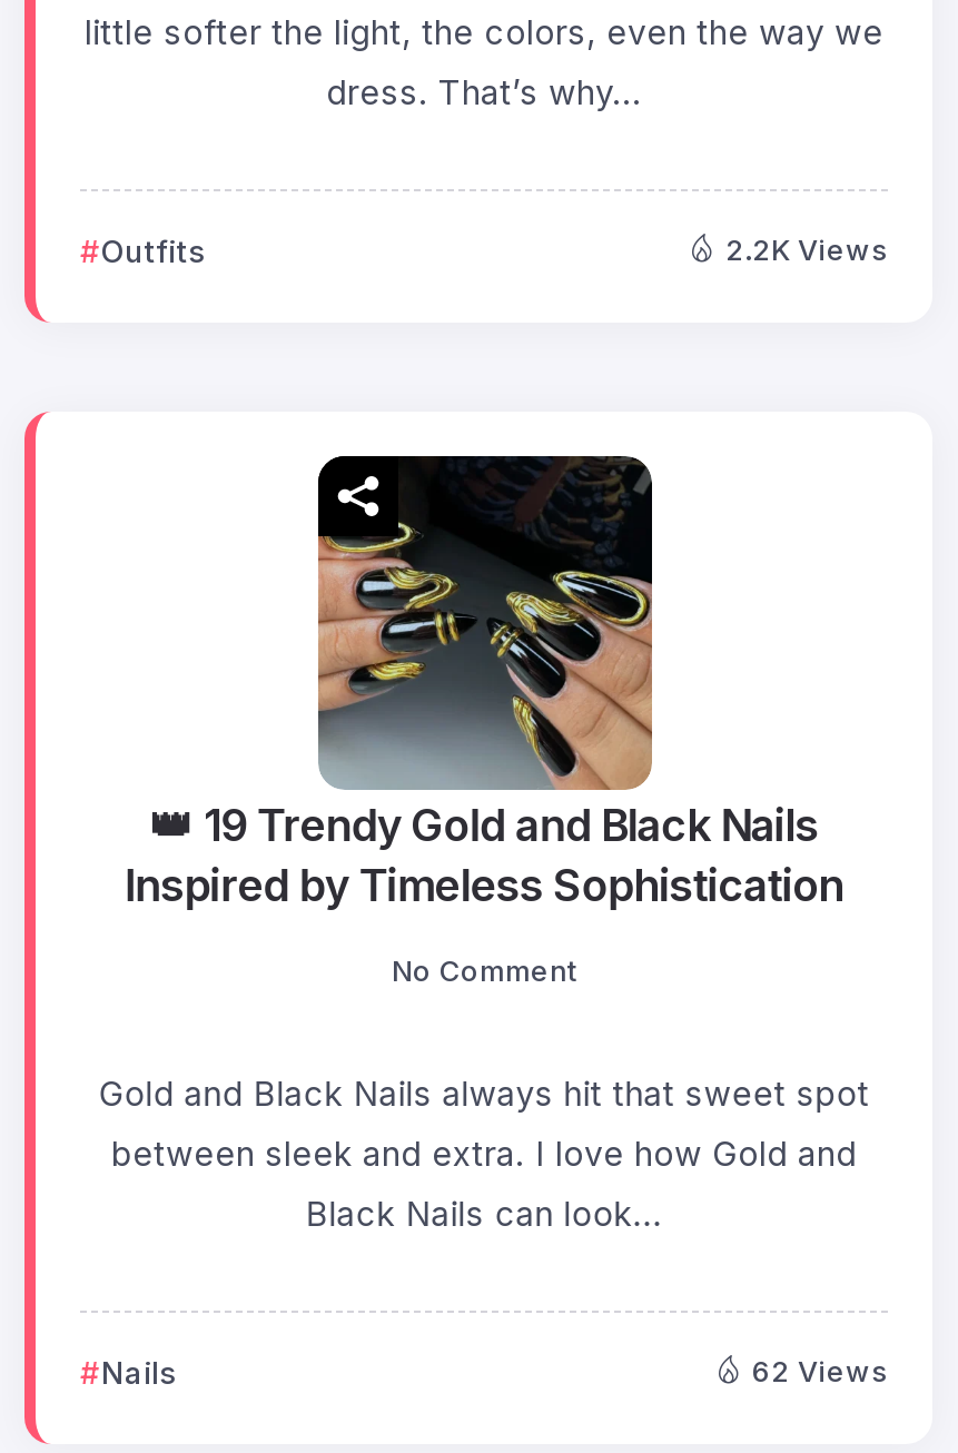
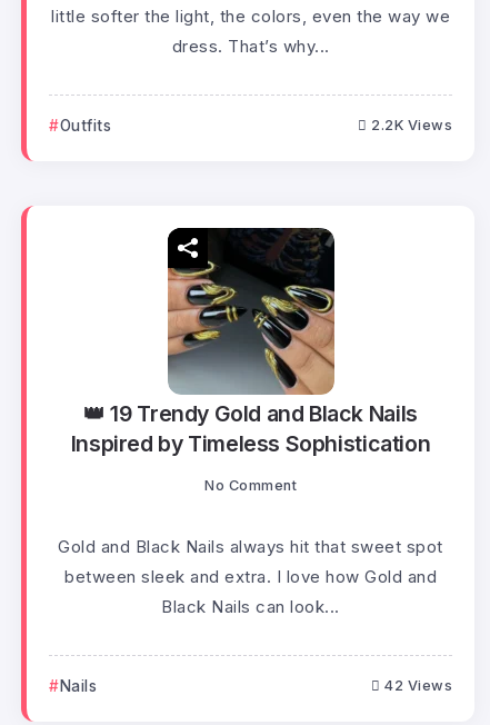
[752,1355,888,1388] 62 Views -> [384,678,452,694] 42 Views

